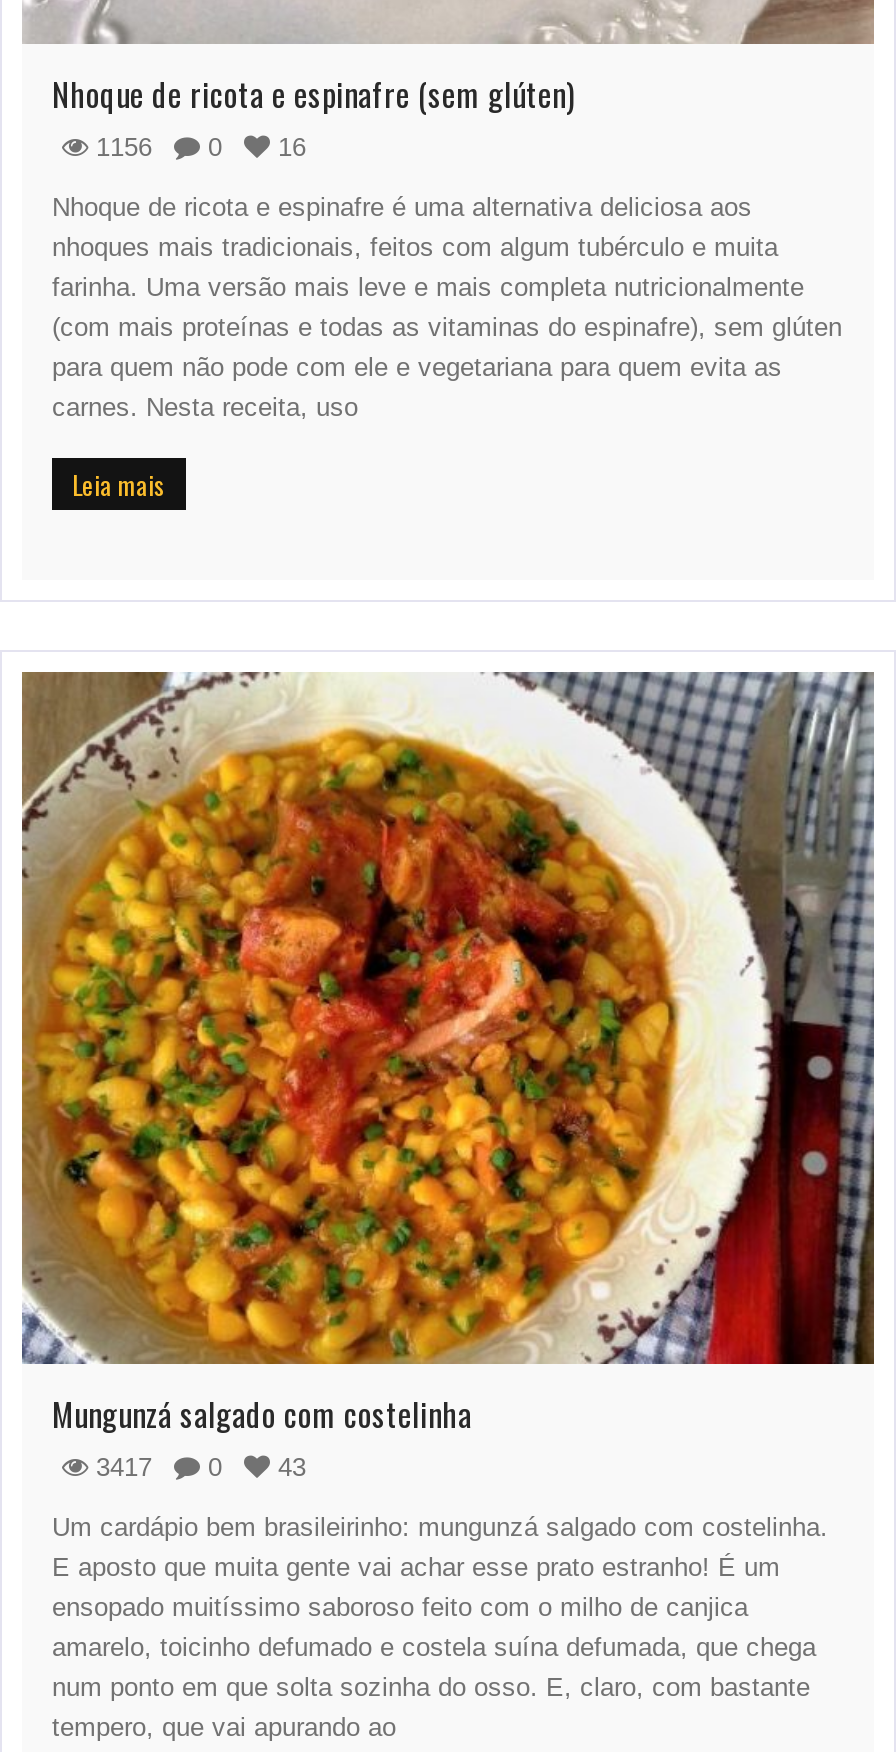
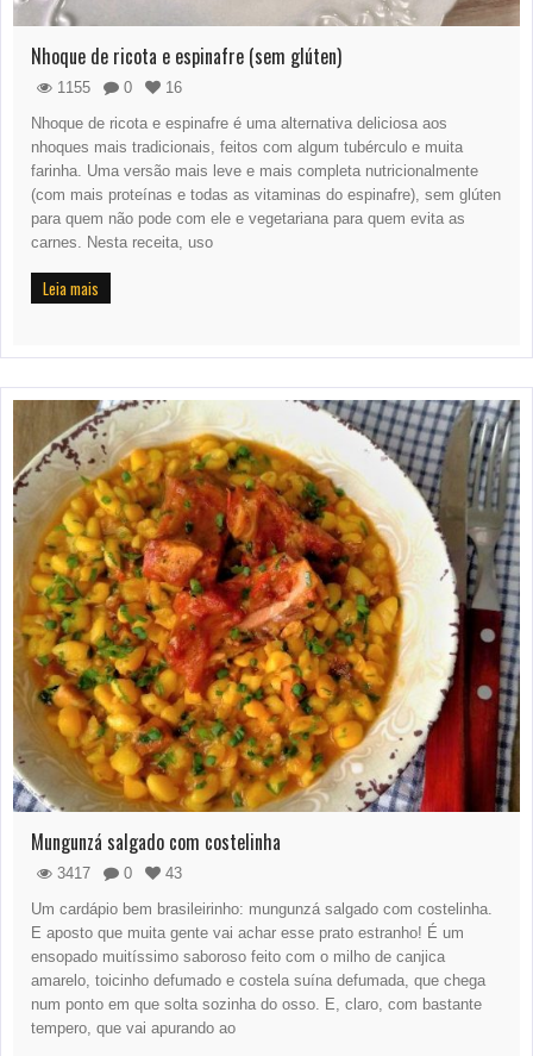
[88,131,306,161] 1156 0 16 -> [52,78,182,96] 1155 0 16

